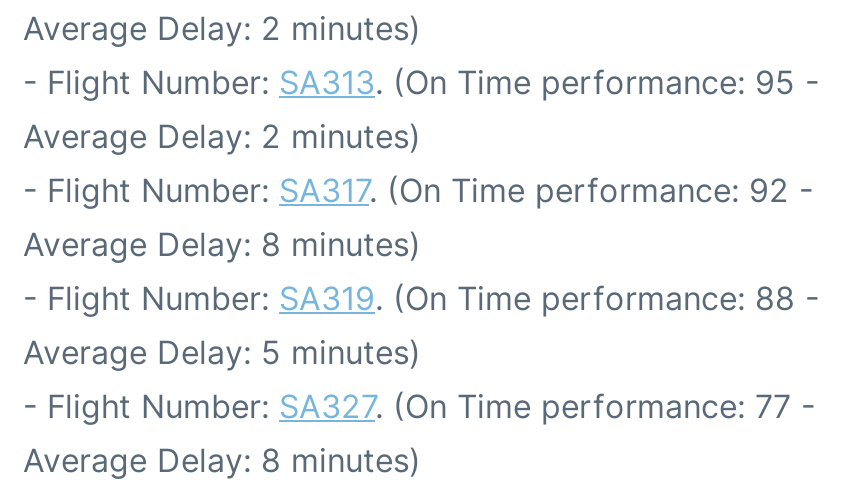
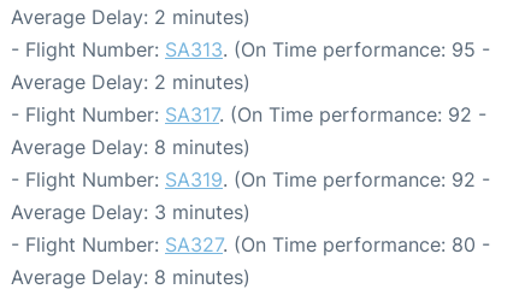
[23,278,819,318] - Flight Number: SA319. (On Time performance: 88 - -> [11,167,490,191] - Flight Number: SA319. (On Time performance: 92 -
[23,332,421,372] Average Delay: 5 minutes) -> [11,200,250,224] Average Delay: 3 minutes)
[23,386,815,426] - Flight Number: SA327. (On Time performance: 77 - -> [11,232,490,256] - Flight Number: SA327. (On Time performance: 80 -

